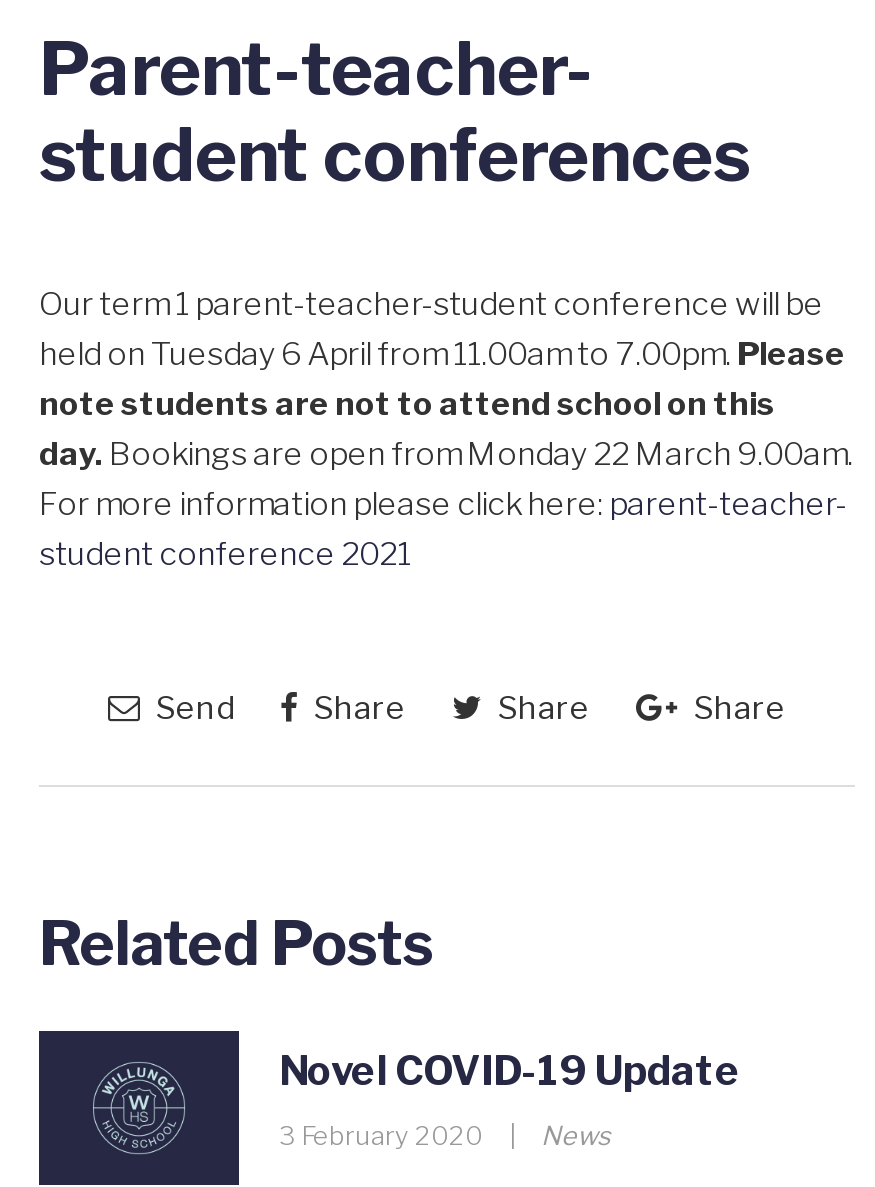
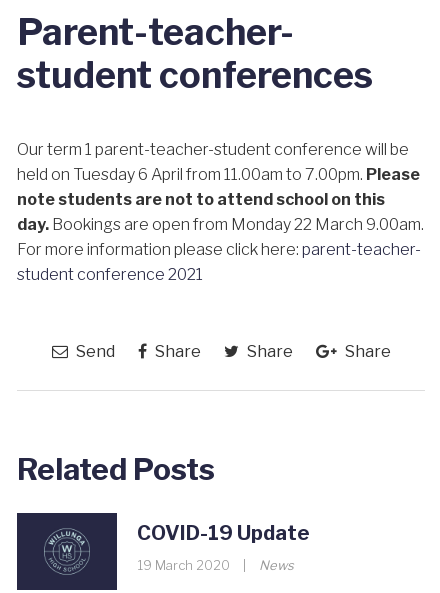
[279,1047,741,1095] Novel COVID-19 Update -> [137,521,310,545] COVID-19 Update
[279,1119,483,1151] 3 February 2020 -> [137,557,230,573] 19 March 2020

